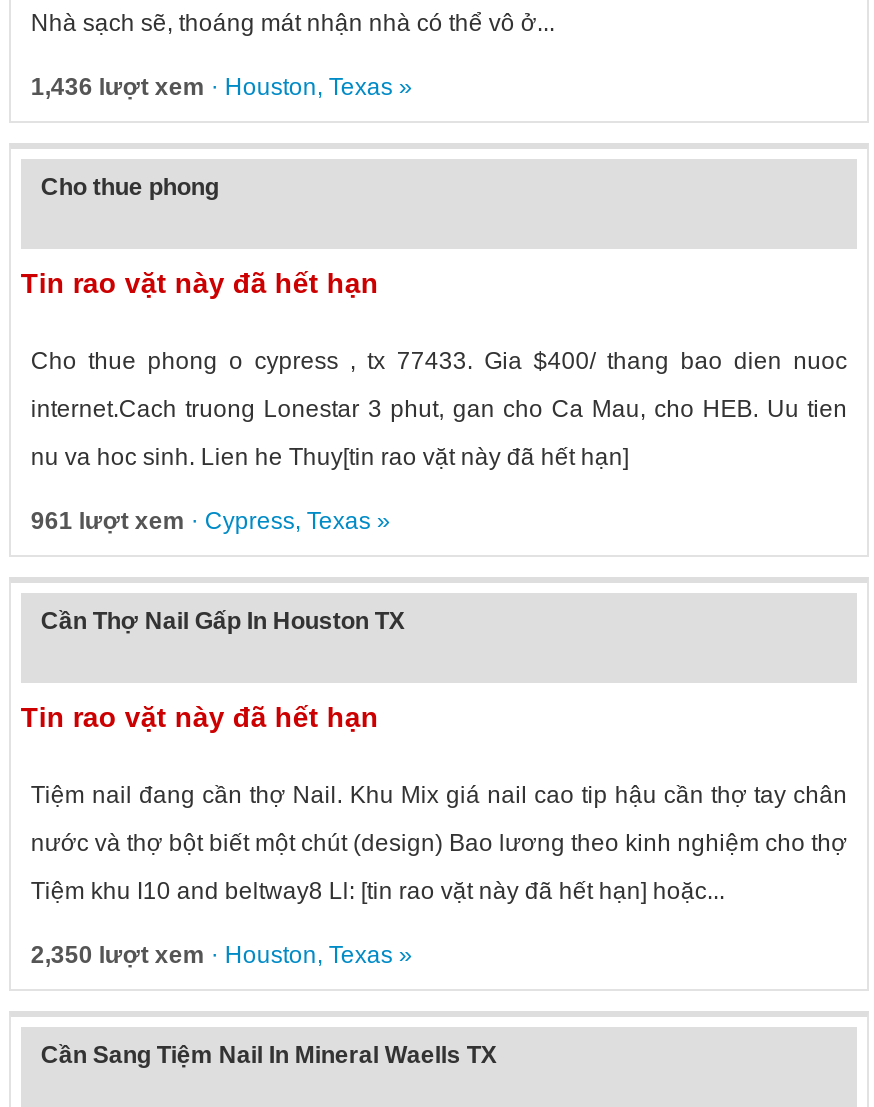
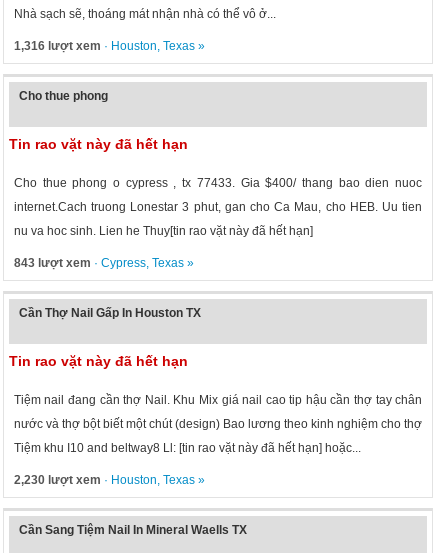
[31,73,413,101] 1,436 lượt xem · Houston, Texas» -> [14,39,205,53] 1,316 lượt xem · Houston, Texas»
[31,507,391,535] 961 lượt xem · Cypress, Texas» -> [14,256,194,270] 843 lượt xem · Cypress, Texas»
[31,941,413,969] 2,350 lượt xem · Houston, Texas» -> [14,473,205,487] 2,230 lượt xem · Houston, Texas»

